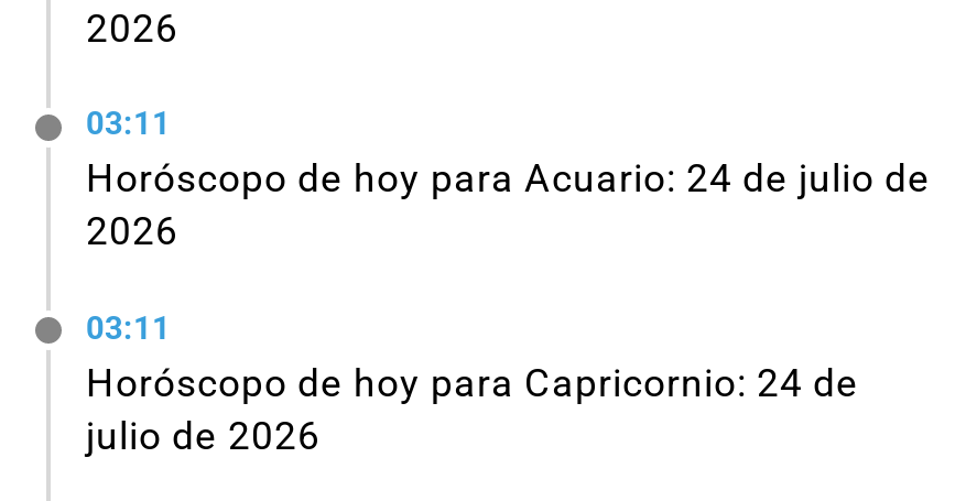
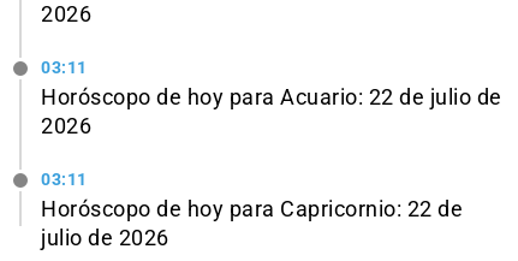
[86,157,931,201] Horóscopo de hoy para Acuario: 24 de julio de -> [41,86,502,110] Horóscopo de hoy para Acuario: 22 de julio de
[86,361,859,405] Horóscopo de hoy para Capricornio: 24 de -> [41,197,463,221] Horóscopo de hoy para Capricornio: 22 de

